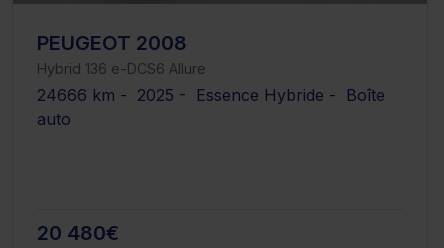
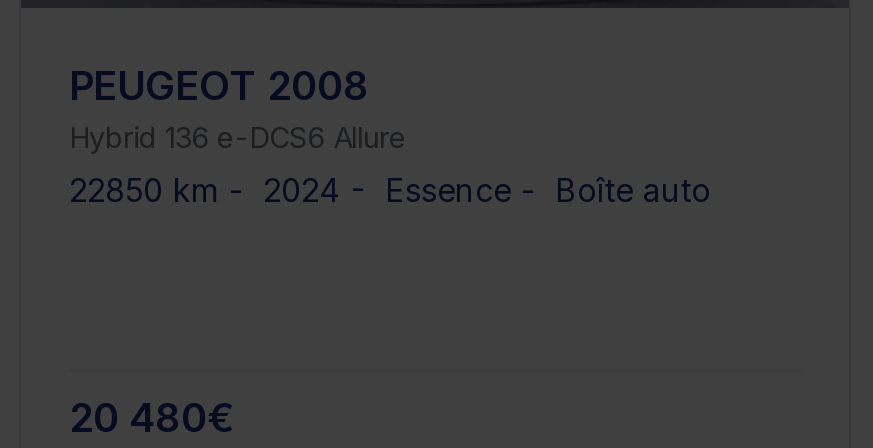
[37,85,385,129] 24666 km - 2025 - Essence Hybride - Boîte | auto -> [69,170,711,210] 22850 km - 2024 - Essence - Boîte auto

